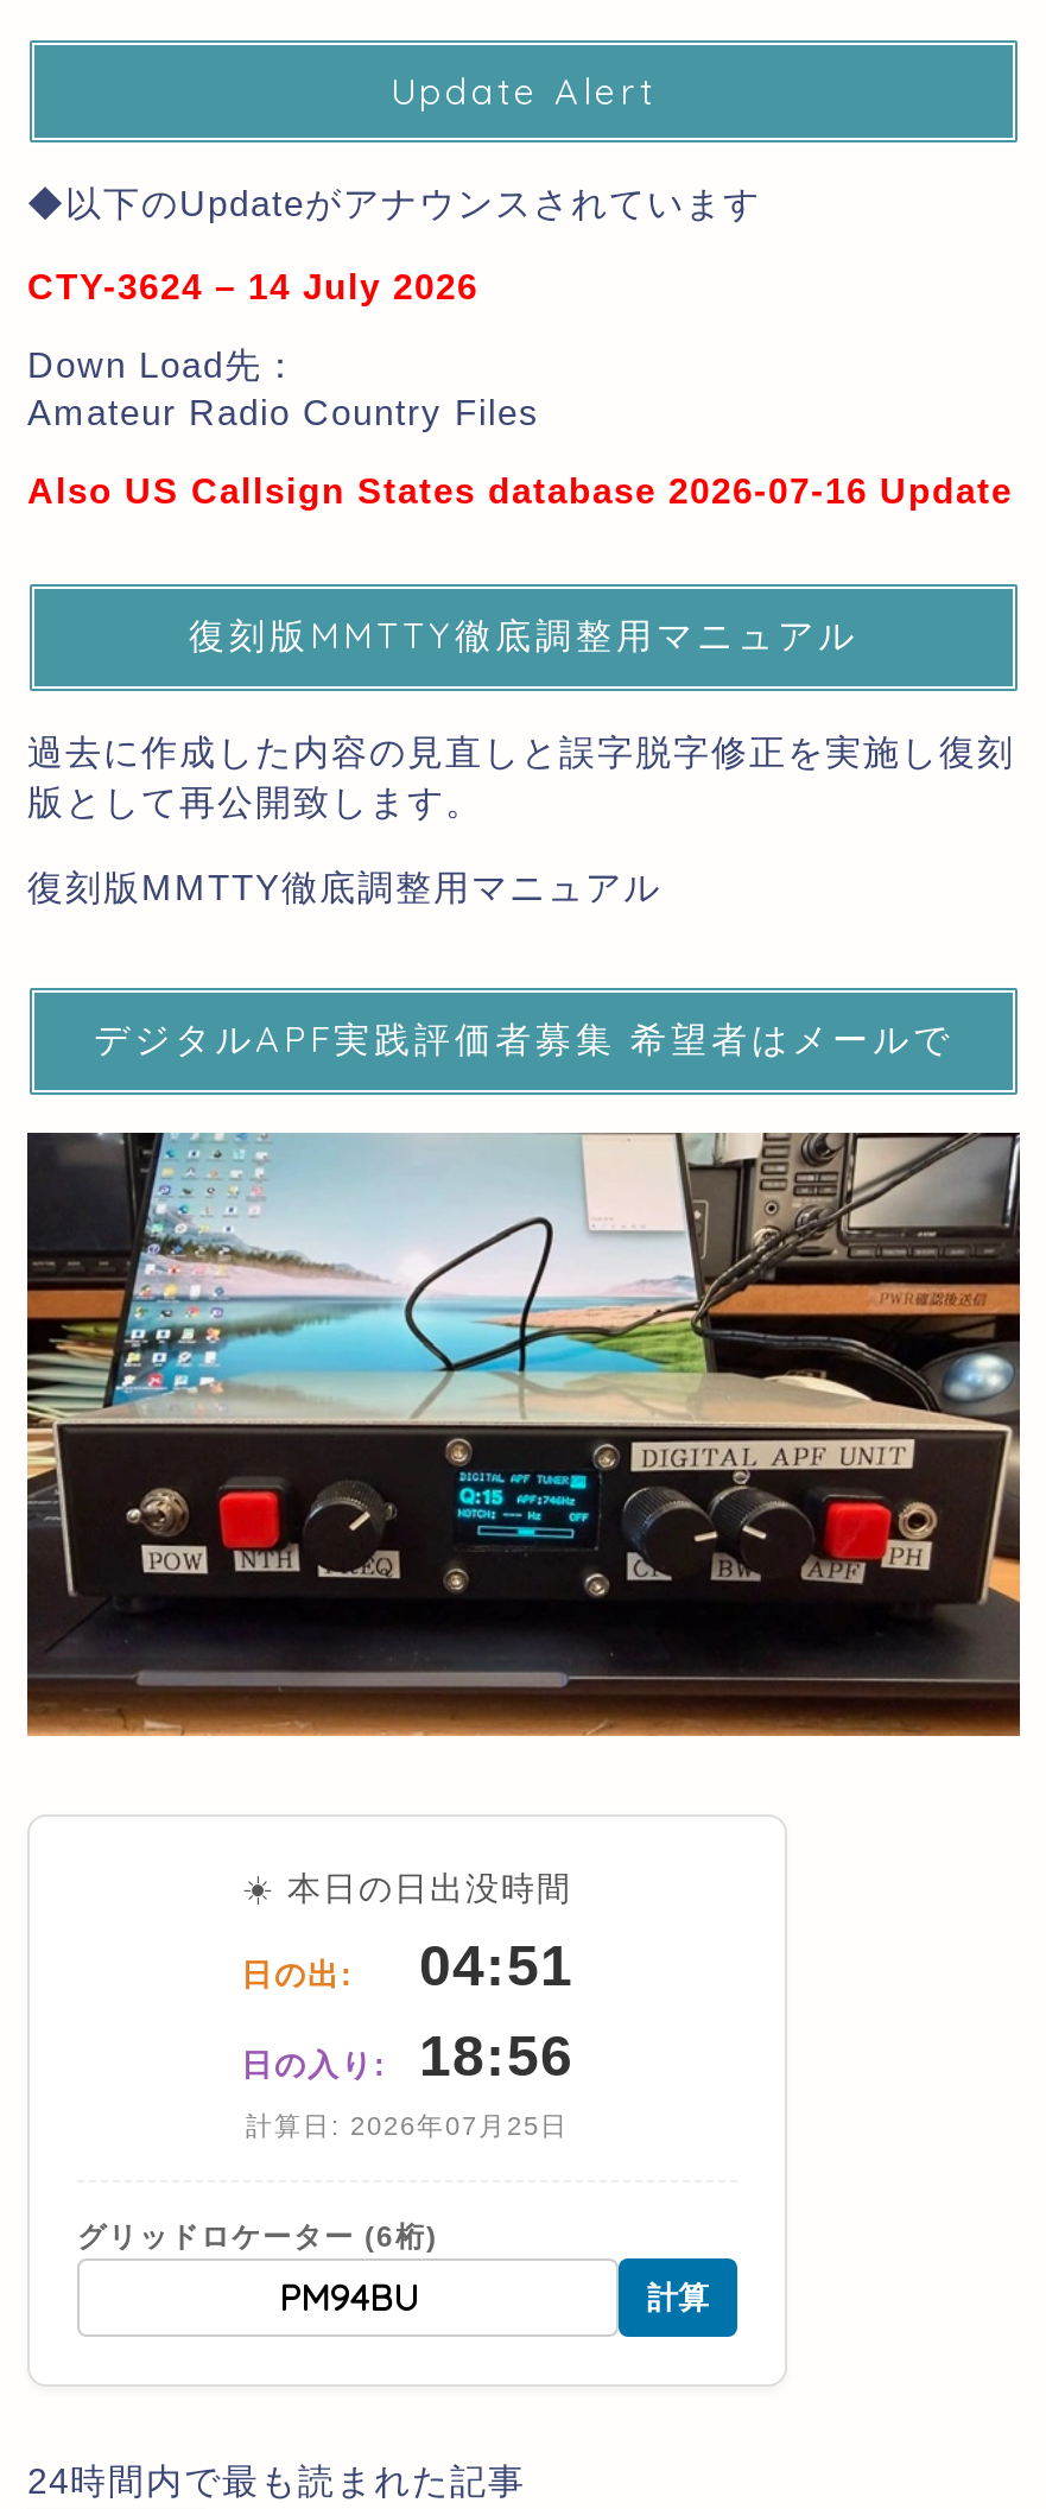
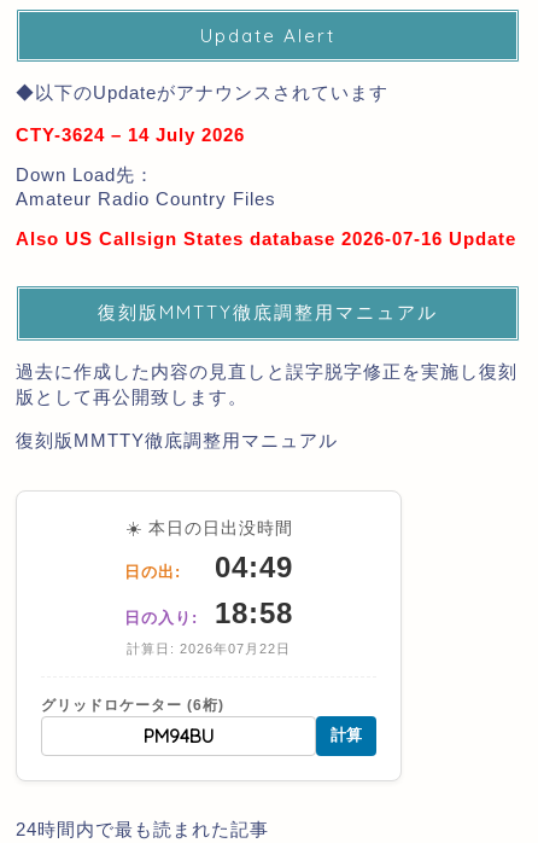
[94,1016,953,1061] デジタルAPF実践評価者募集 希望者はメールで -> none
[25,1130,1022,1738] [image] -> none
[241,1934,573,1998] 日の出: 04:51 -> [124,550,293,583] 日の出: 04:49
[241,2024,573,2088] 日の入り: 18:56 -> [124,596,293,629] 日の入り: 18:58
[246,2112,569,2141] 計算日: 2026年07月25日 -> [127,641,291,655] 計算日: 2026年07月22日

